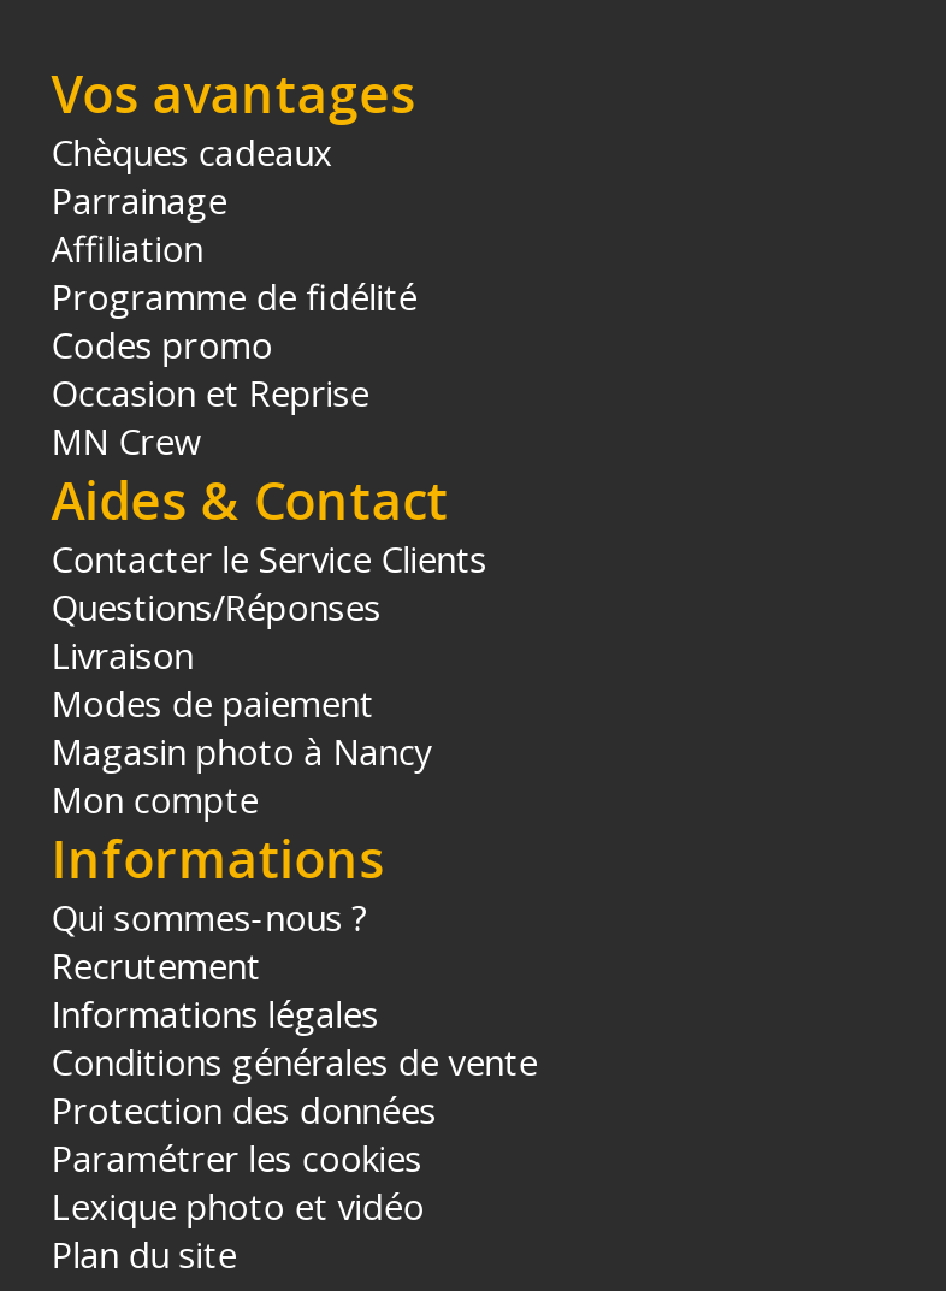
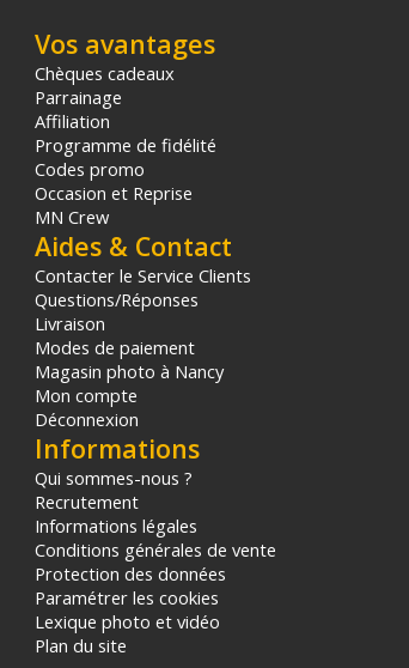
none -> [35,407,139,431] Déconnexion

